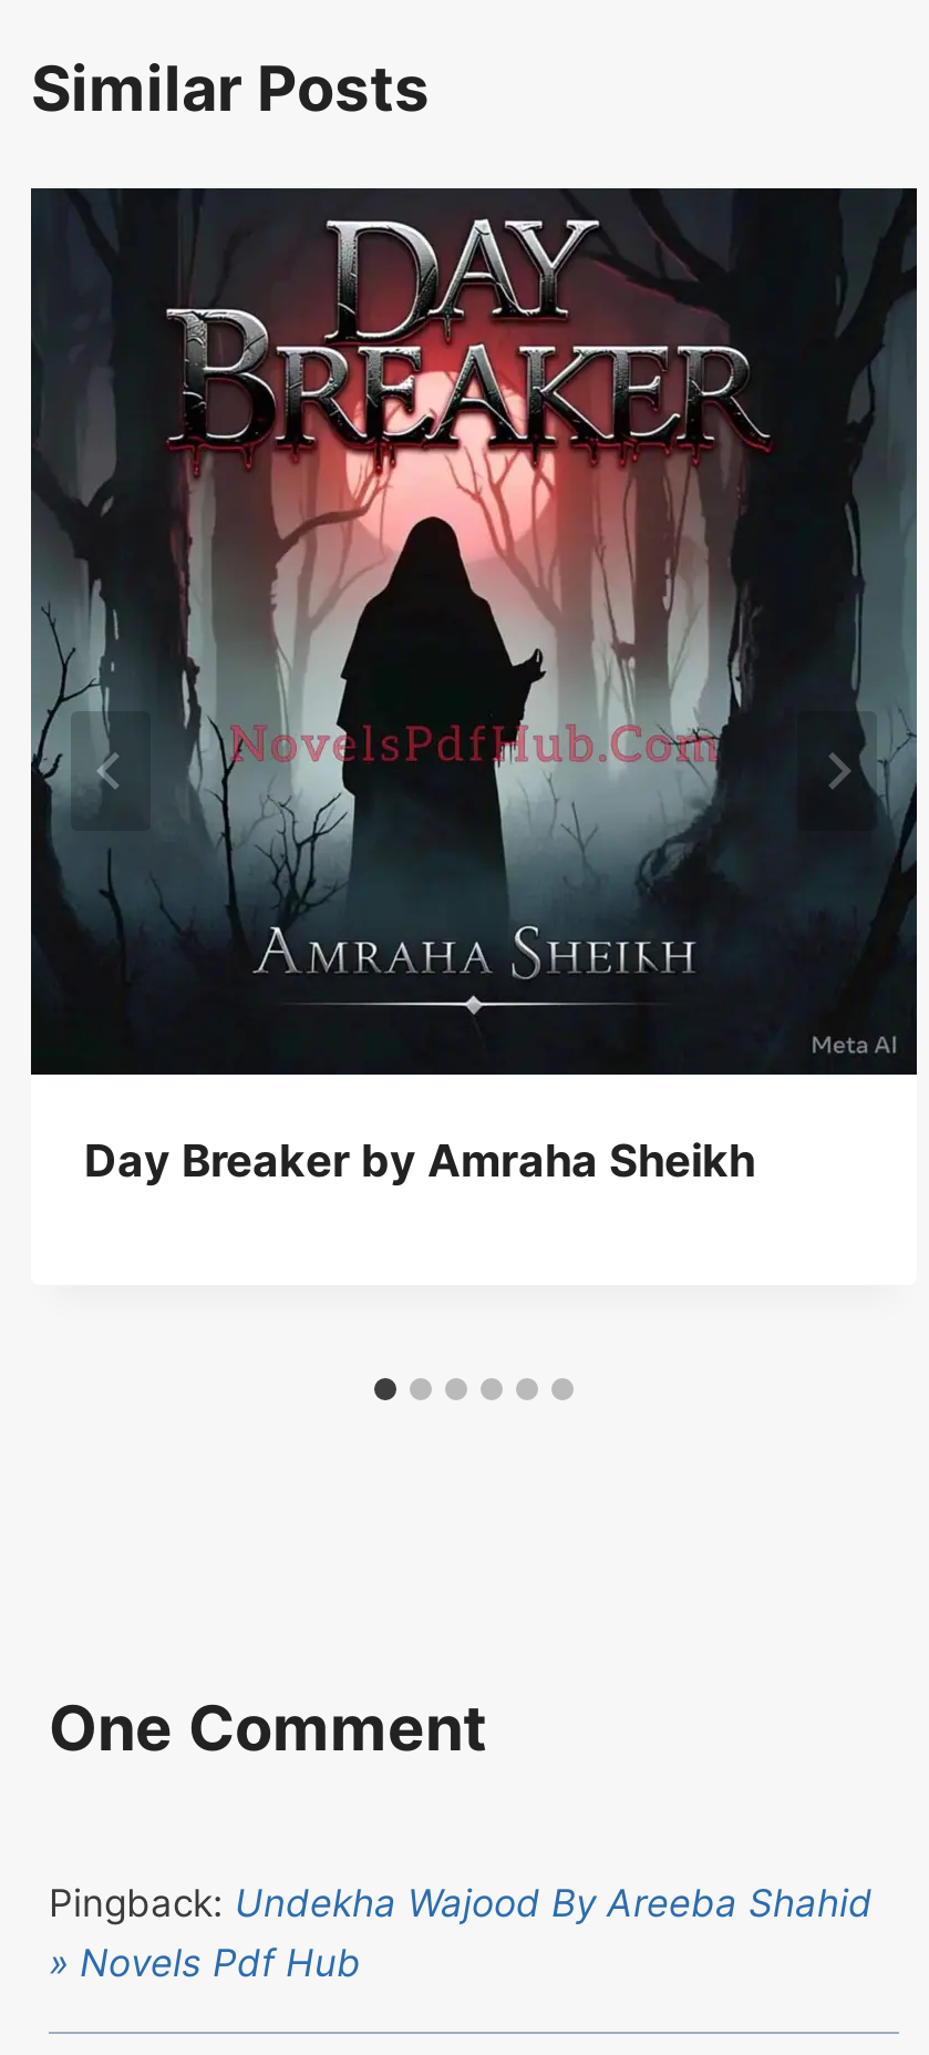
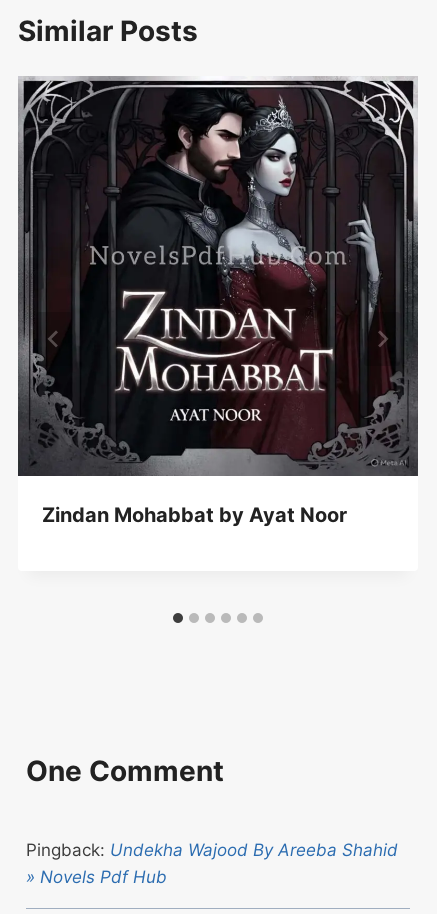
[31,186,919,1188] [image] | Day Breaker by Amraha Sheikh -> [18,76,418,527] [image] | Zindan Mohabbat by Ayat Noor

